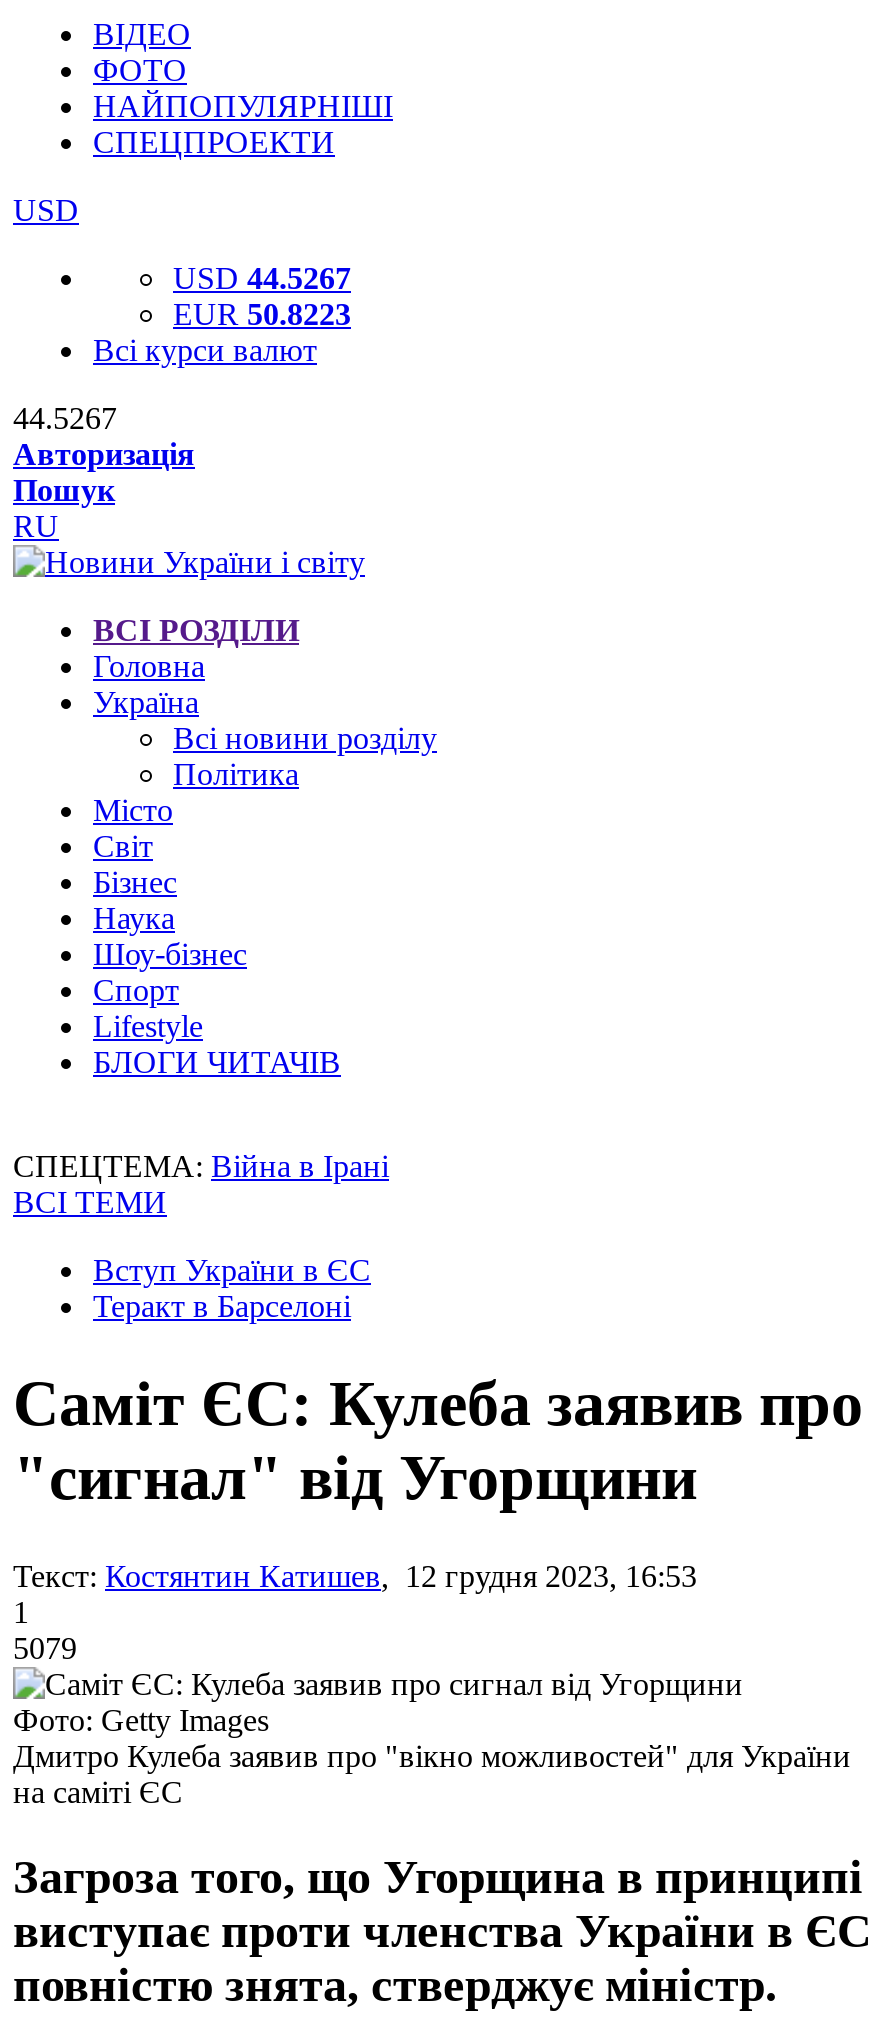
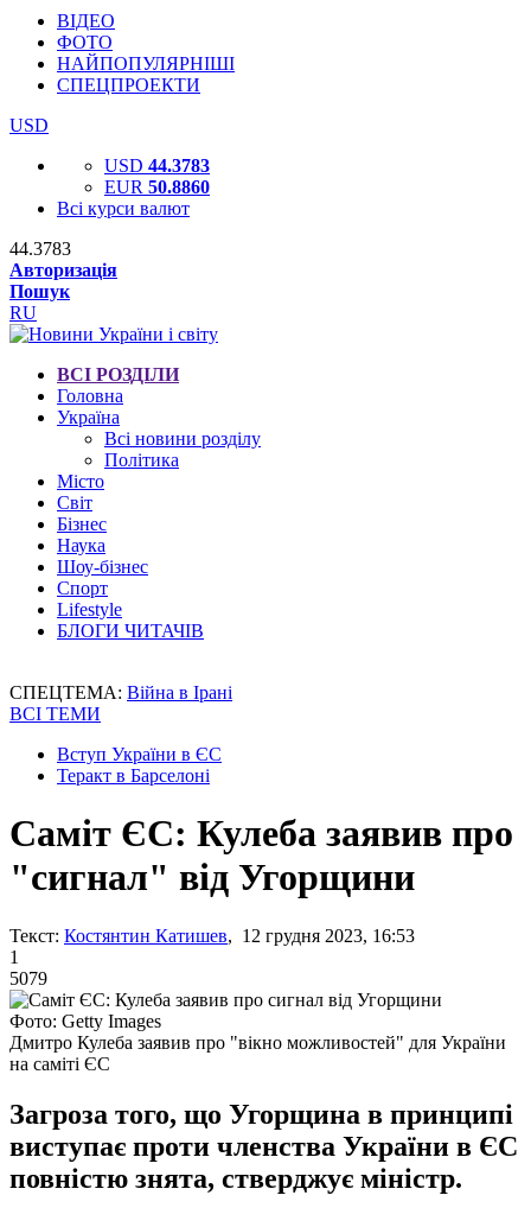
[173,261,351,295] USD 44.5267 -> [104,155,210,176] USD 44.3783
[173,297,351,331] EUR 50.8223 -> [104,177,210,197] EUR 50.8860
[13,401,117,435] 44.5267 -> [9,239,71,259] 44.3783

